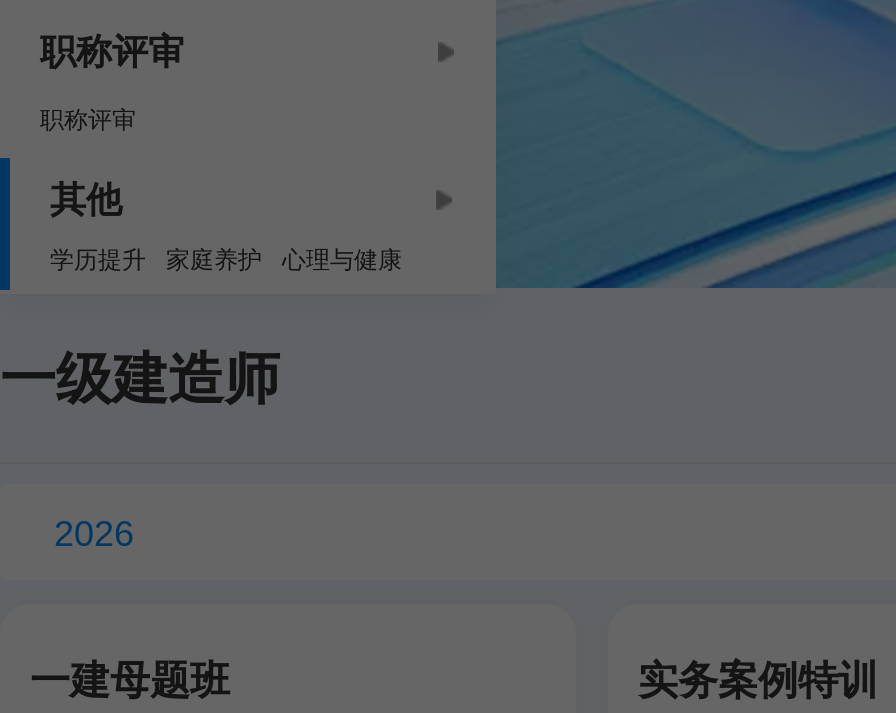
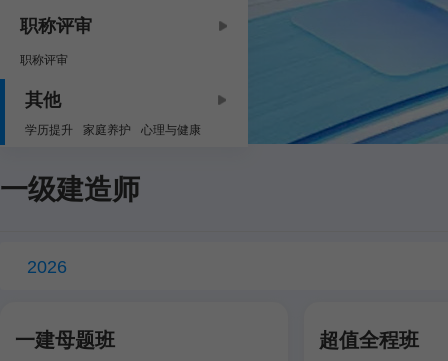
[638,658,878,702] 实务案例特训 -> [319,329,419,351] 超值全程班

